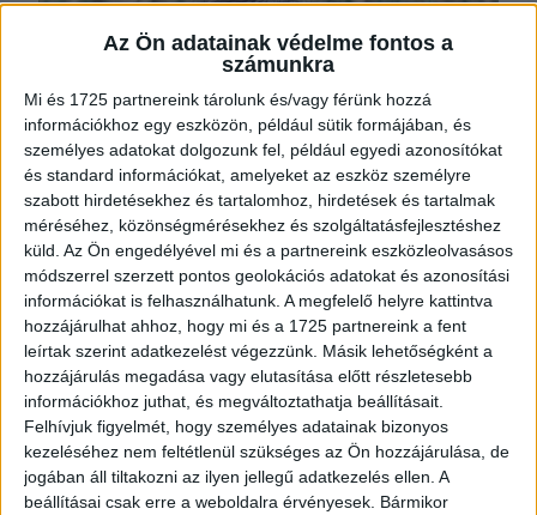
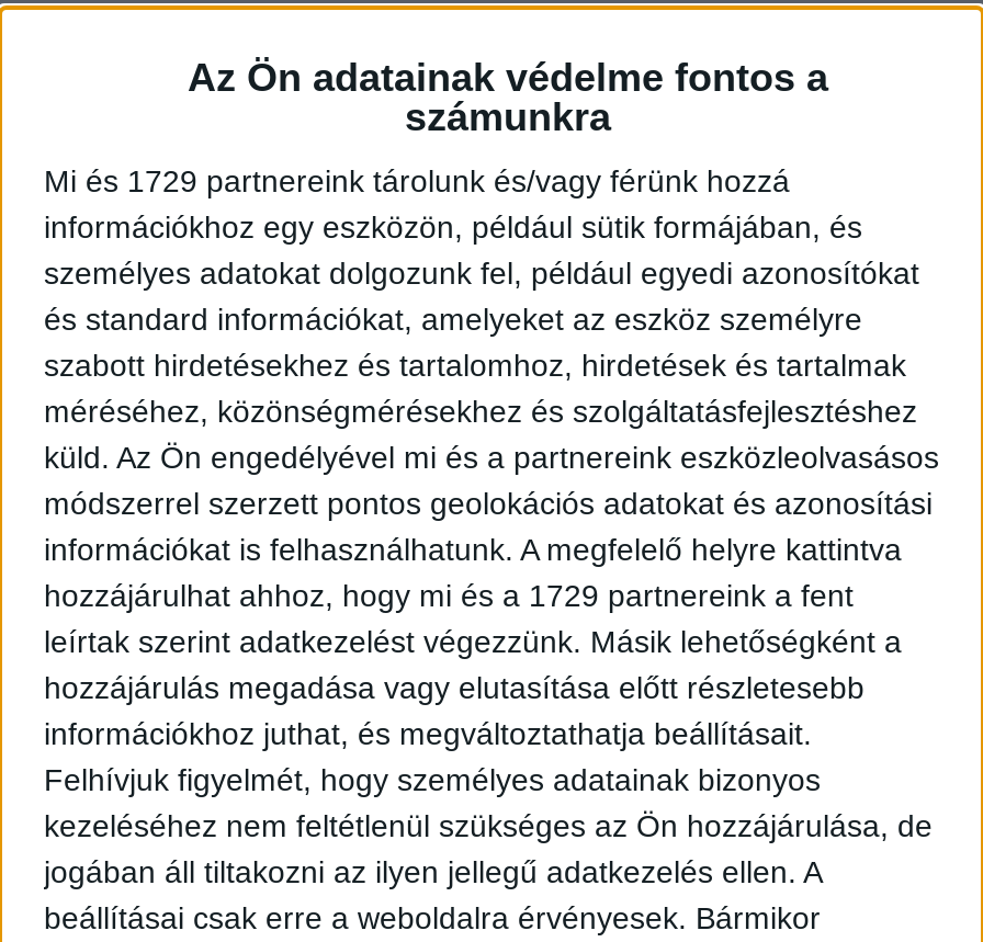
[24,90,432,109] Mi és 1725 partnereink tárolunk és/vagy férünk hozzá -> [44,163,790,198] Mi és 1729 partnereink tárolunk és/vagy férünk hozzá
[24,316,466,335] hozzájárulhat ahhoz, hogy mi és a 1725 partnereink a fent -> [44,577,854,613] hozzájárulhat ahhoz, hogy mi és a 1729 partnereink a fent

